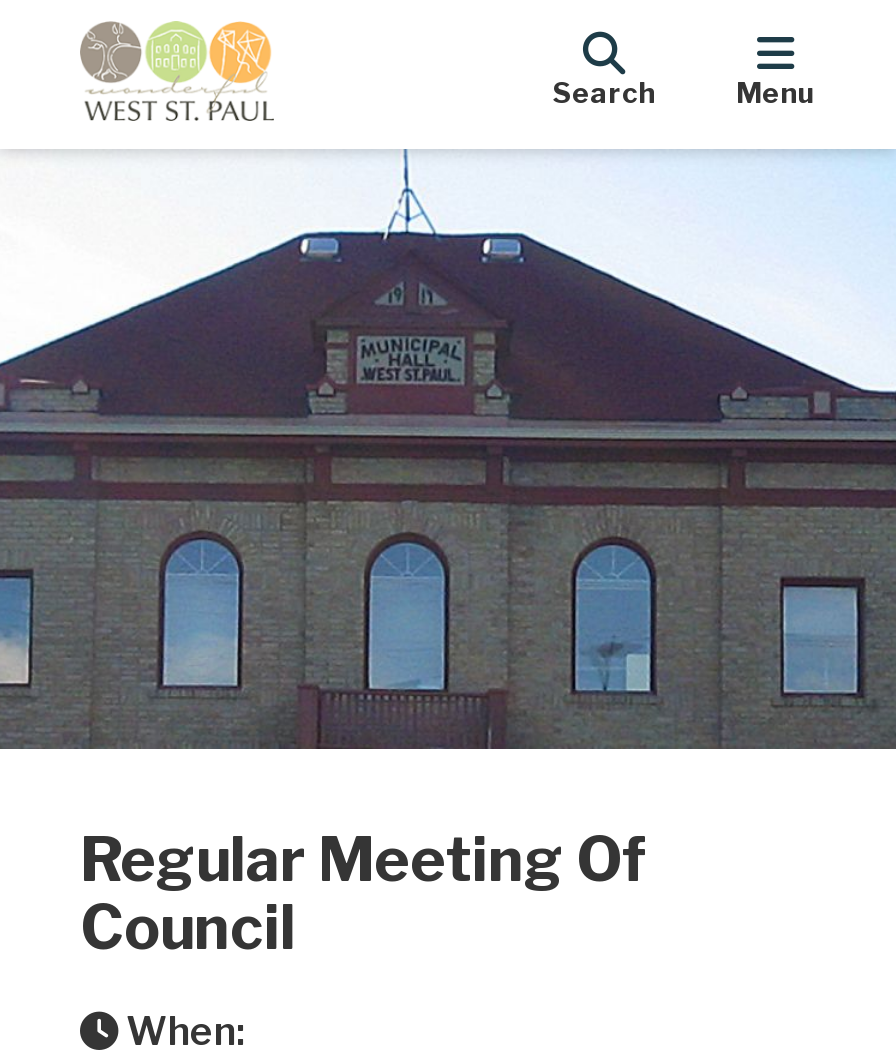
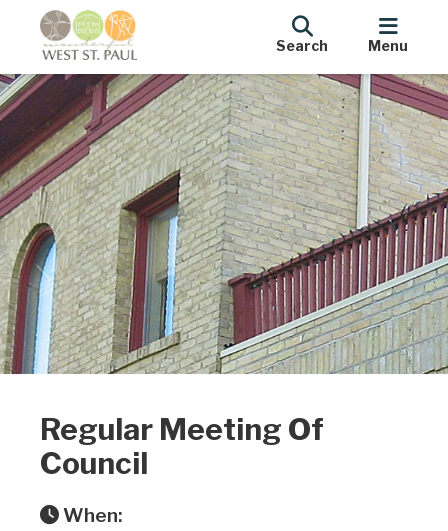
[6,149,890,751] [image] -> [3,73,445,375] [image]

